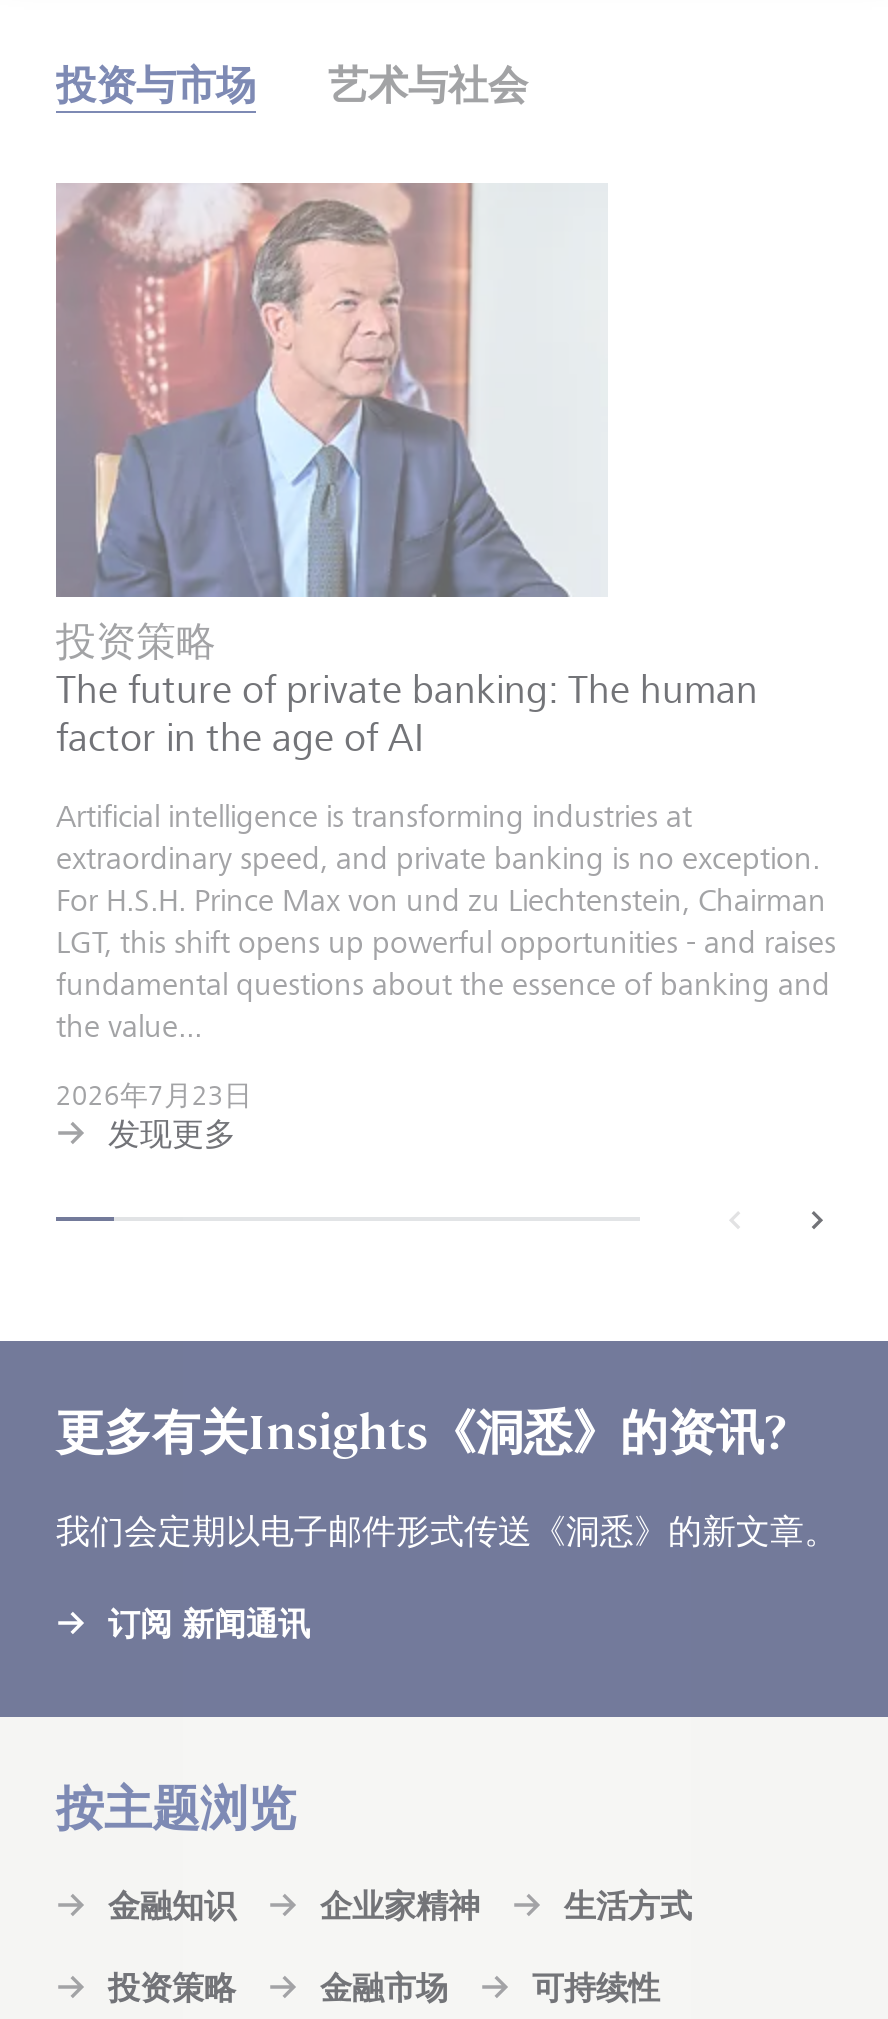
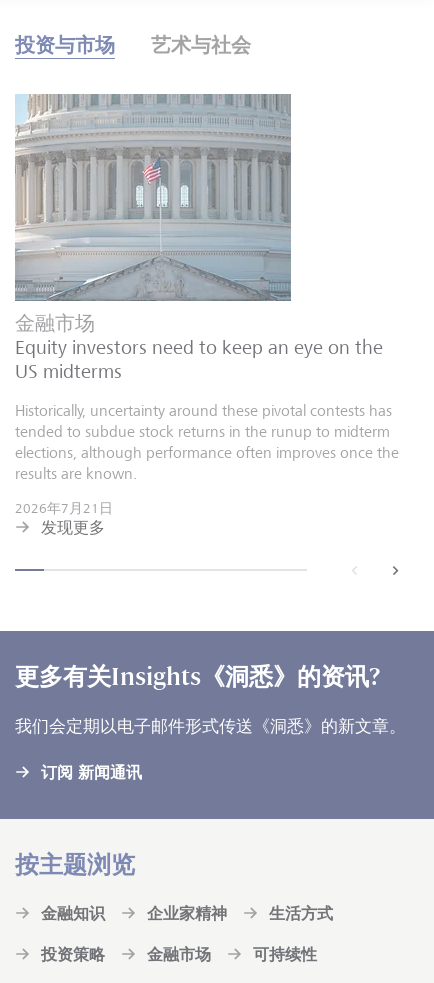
[54,181,758,762] [image] | 投资策略 | The future of private banking: The human | factor in the age of AI -> [15,93,383,383] [image] | 金融市场 | Equity investors need to keep an eye on the | US midterms
[56,798,836,1046] Artificial intelligence is transforming industries at | extraordinary speed, and private banking is no exception. | For H.S.H. Prince Max von und zu Liechtenstein, Chairman | LGT, this shift opens up powerful opportunities - and raises | fundamental questions about the essence of banking and | the value... -> [15,401,399,483] Historically, uncertainty around these pivotal contests has | tended to subdue stock returns in the runup to midterm | elections, although performance often improves once the | results are known.
[56,1080,252,1112] 2026年7月23日 -> [15,500,113,516] 2026年7月21日

